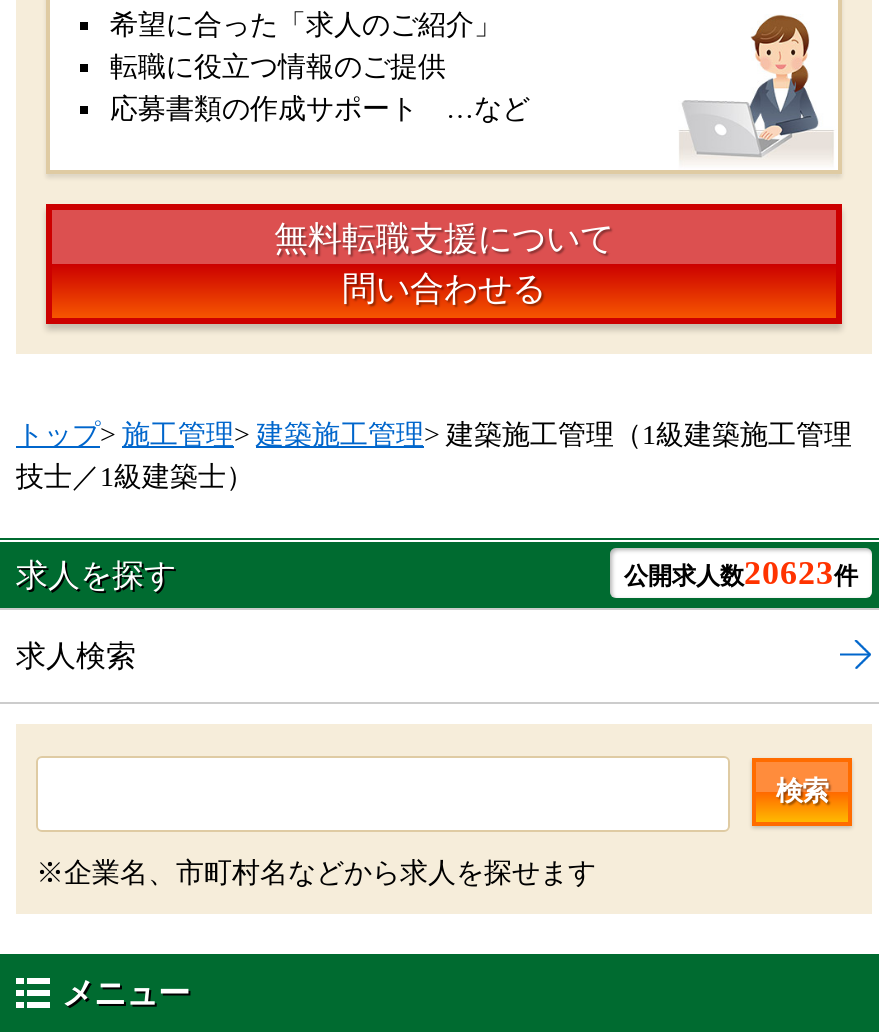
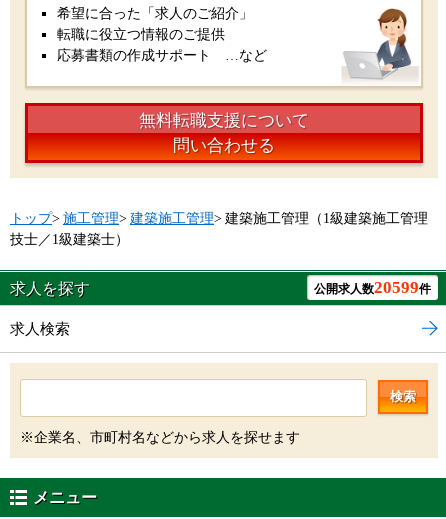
[624,554,858,592] 公開求人数20623件 -> [314,278,431,297] 公開求人数20599件

